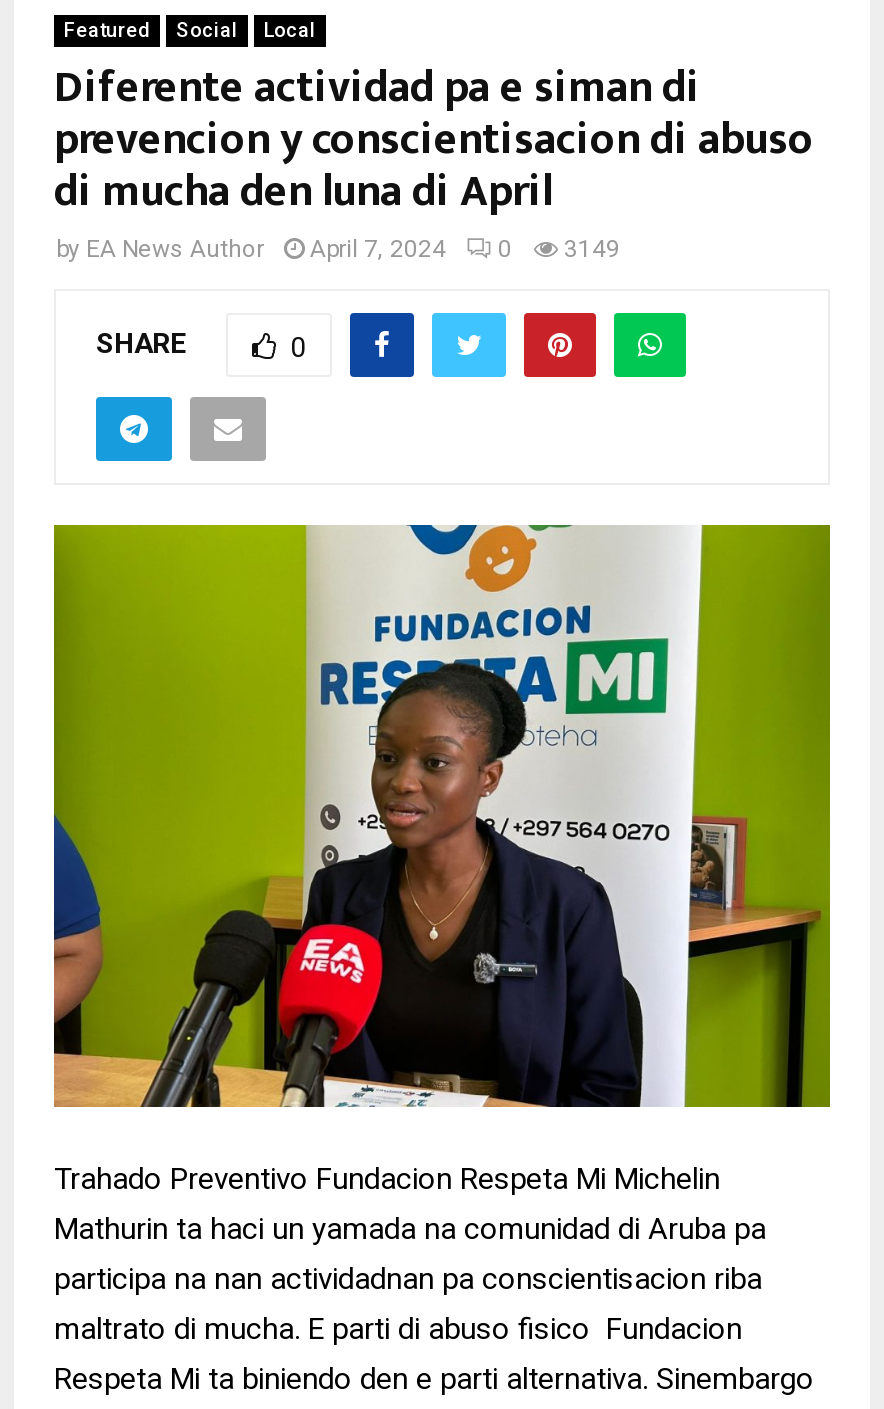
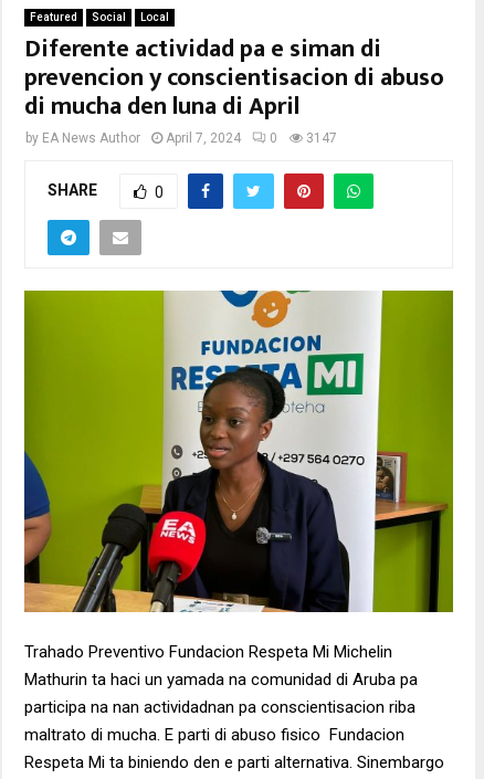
[56,235,620,263] by EA News Author April 7, 2024 0 3149 -> [25,130,337,146] by EA News Author April 7, 2024 0 3147

